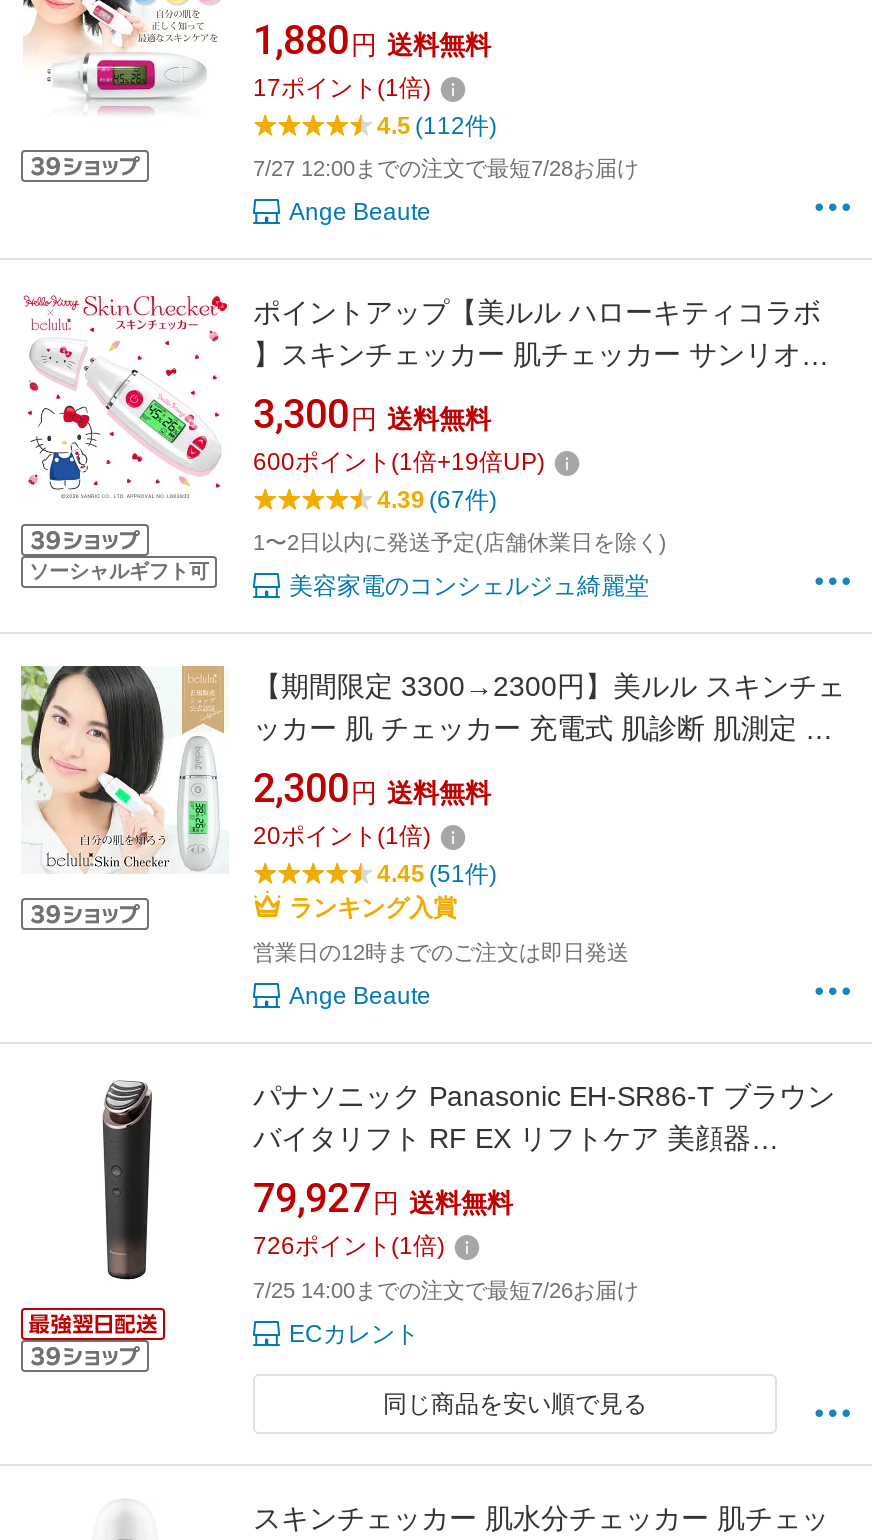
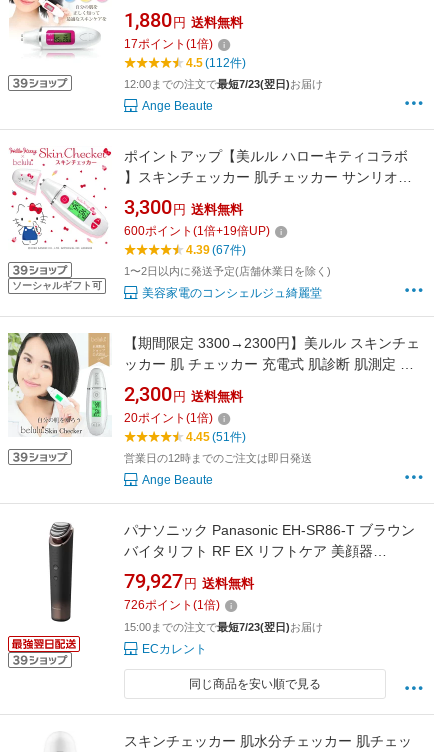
[253,157,639,181] 7/27 12:00までの注文で最短7/28お届け -> [124,78,323,90] 12:00までの注文で最短7/23(翌日)お届け
[289,895,457,923] ランキング入賞 -> none
[253,1279,639,1303] 7/25 14:00までの注文で最短7/26お届け -> [124,621,323,633] 15:00までの注文で最短7/23(翌日)お届け

